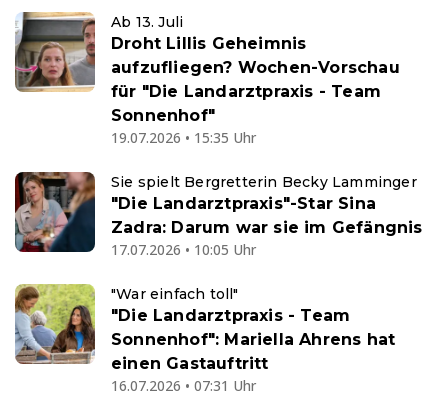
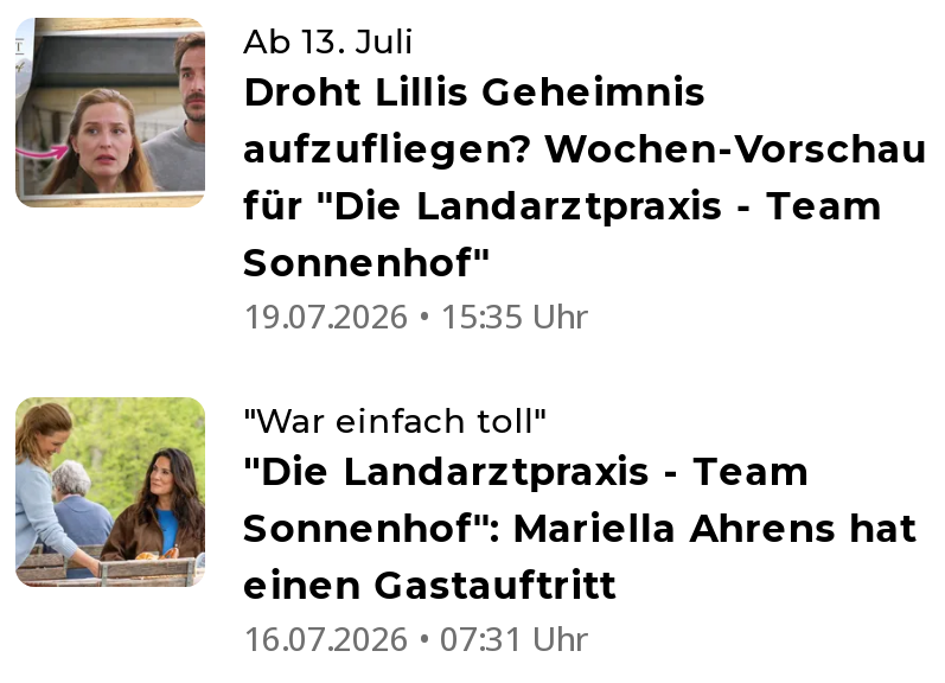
[14,171,423,259] [image] | Sie spielt Bergretterin Becky Lamminger | "Die Landarztpraxis"-Star Sina | Zadra: Darum war sie im Gefängnis | 17.07.2026 • 10:05 Uhr -> none

